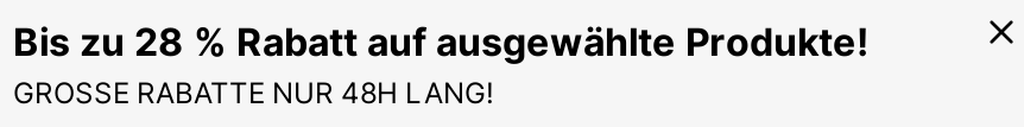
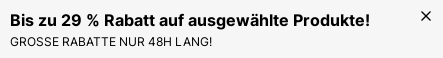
[13,18,868,65] Bis zu 28 % Rabatt auf ausgewählte Produkte! -> [10,10,370,30] Bis zu 29 % Rabatt auf ausgewählte Produkte!

